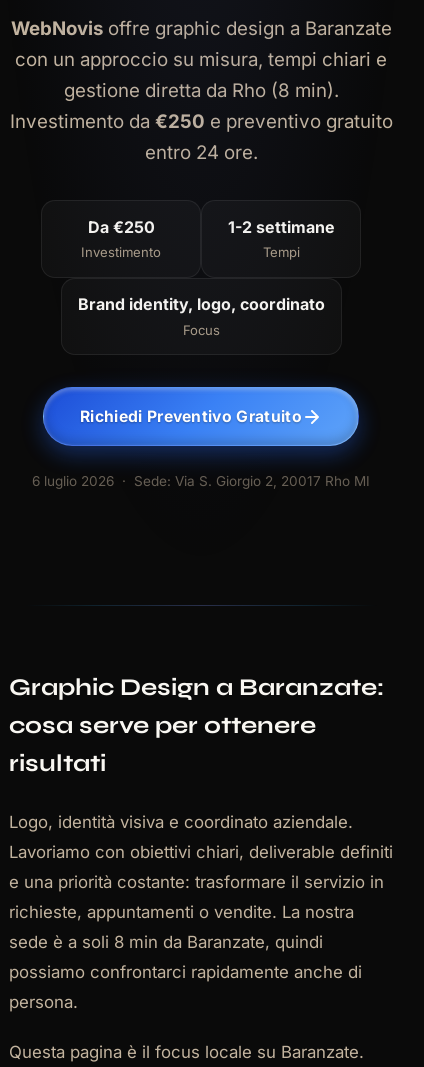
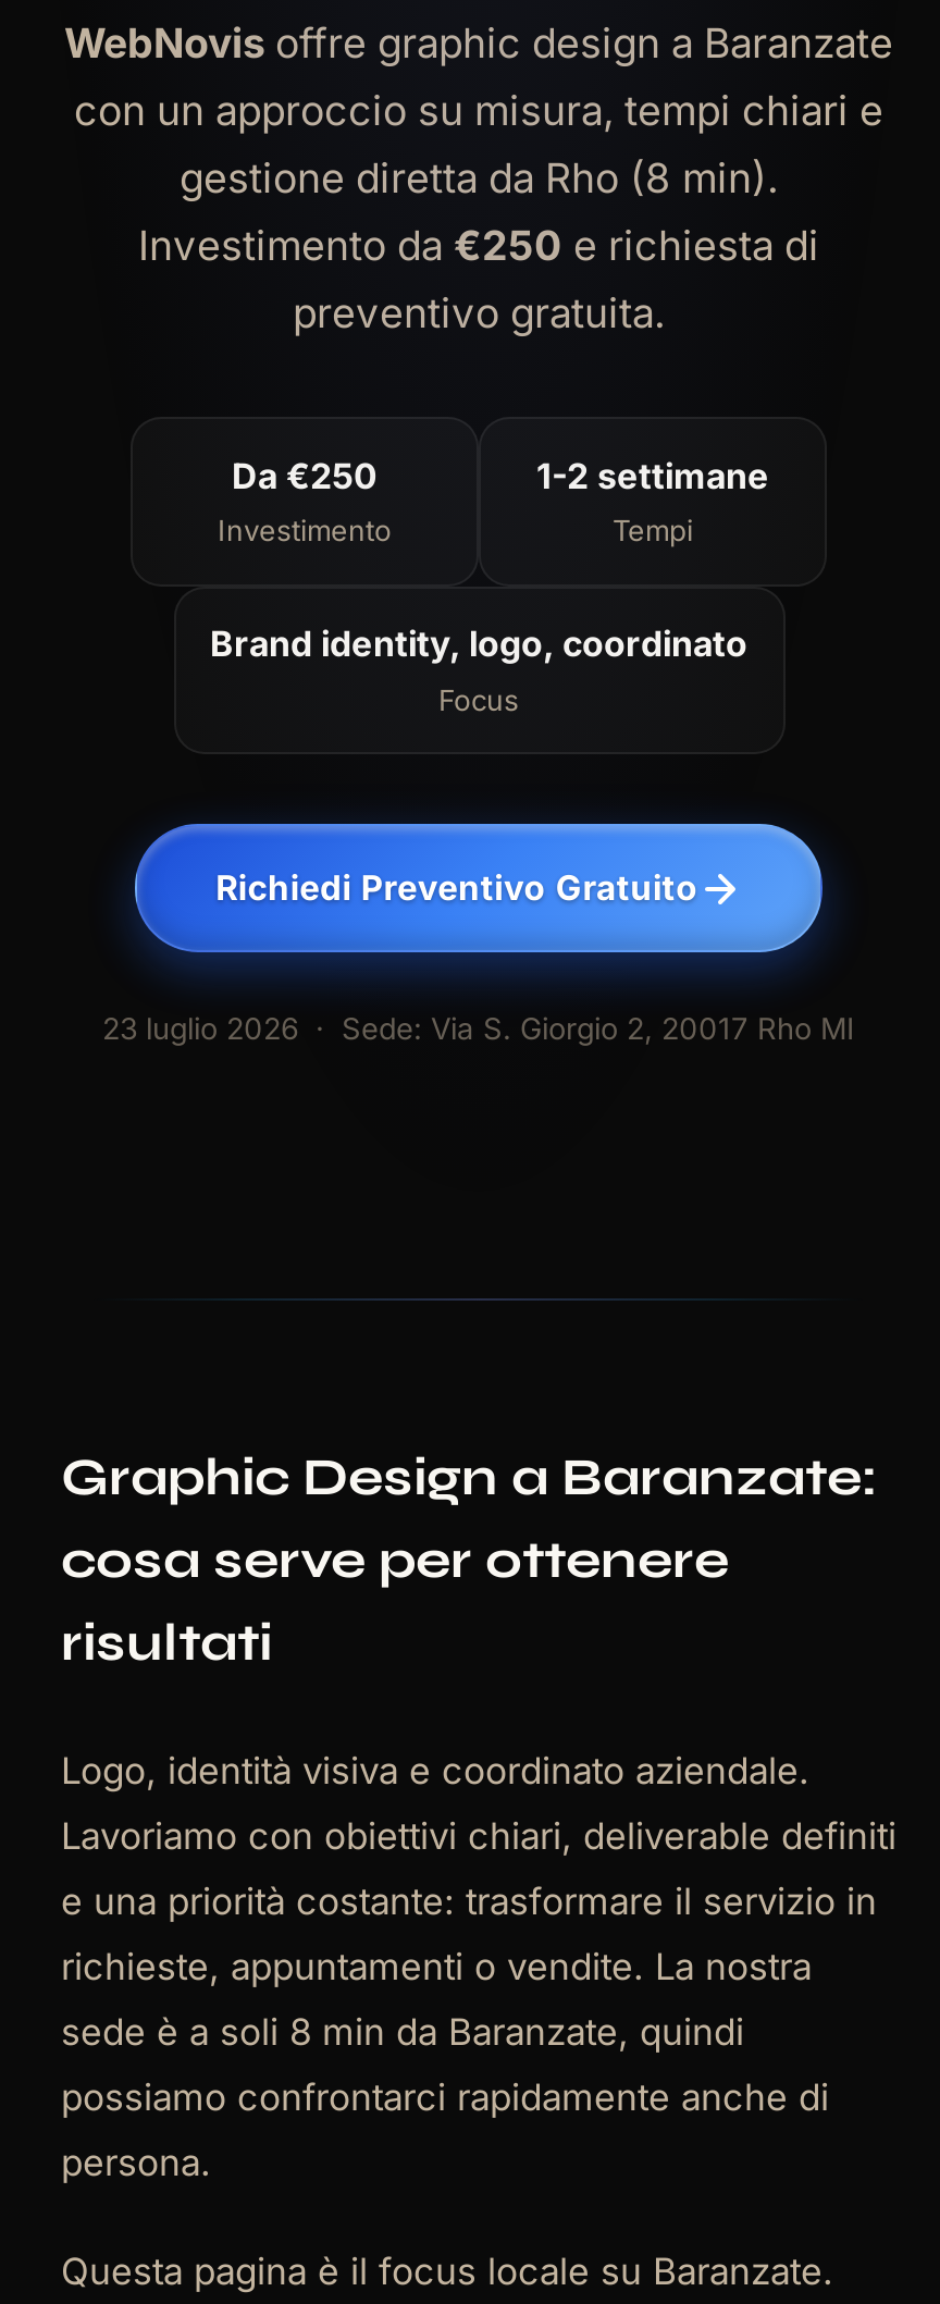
[9,110,392,164] Investimento da €250 e preventivo gratuito | entro 24 ore. -> [138,221,819,339] Investimento da €250 e richiesta di | preventivo gratuita.
[32,473,370,489] 6 luglio 2026 · Sede: Via S. Giorgio 2, 20017 Rho MI -> [102,1012,855,1047] 23 luglio 2026 · Sede: Via S. Giorgio 2, 20017 Rho MI

